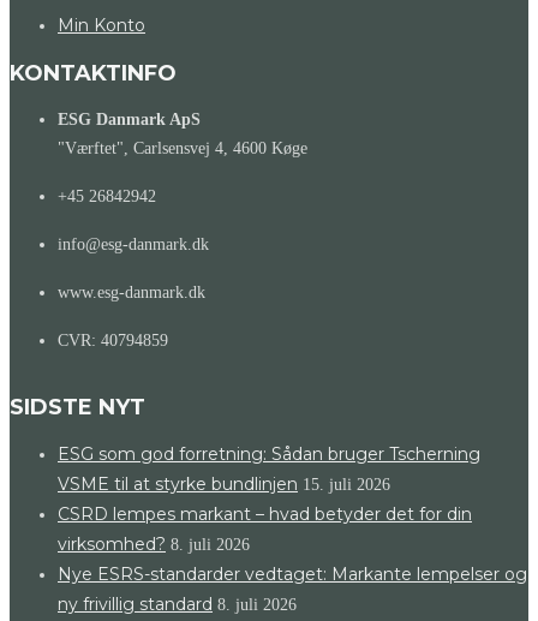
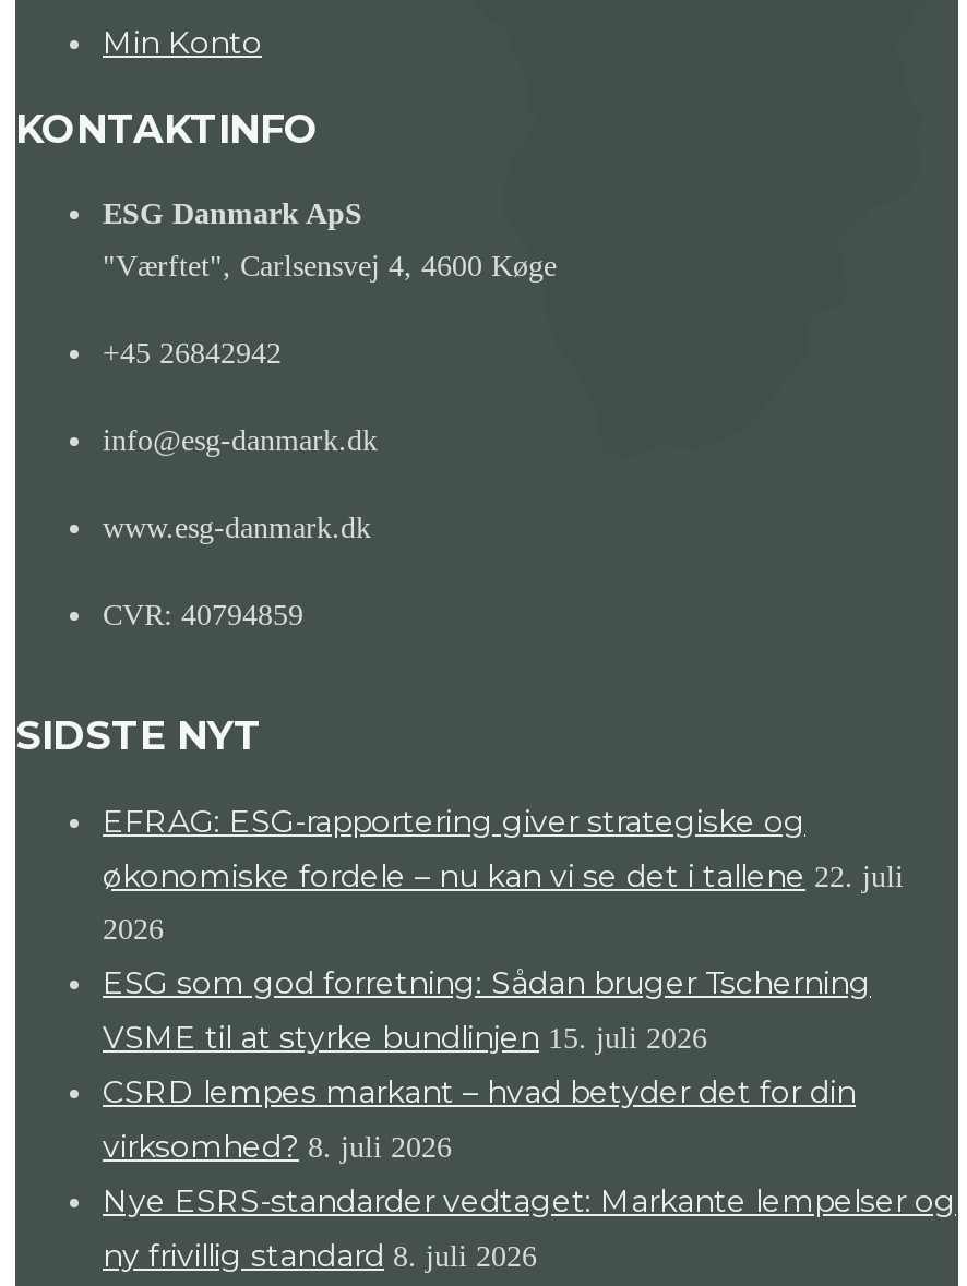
none -> [103,801,904,945] EFRAG: ESG-rapportering giver strategiske og | økonomiske fordele – nu kan vi se det i tallene 22. juli | 2026

